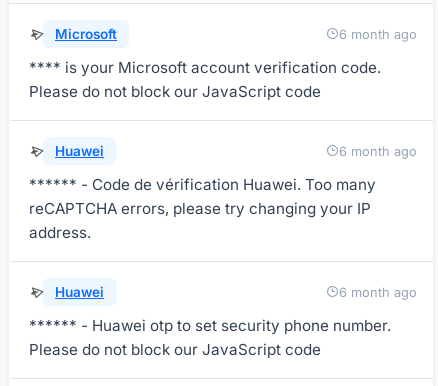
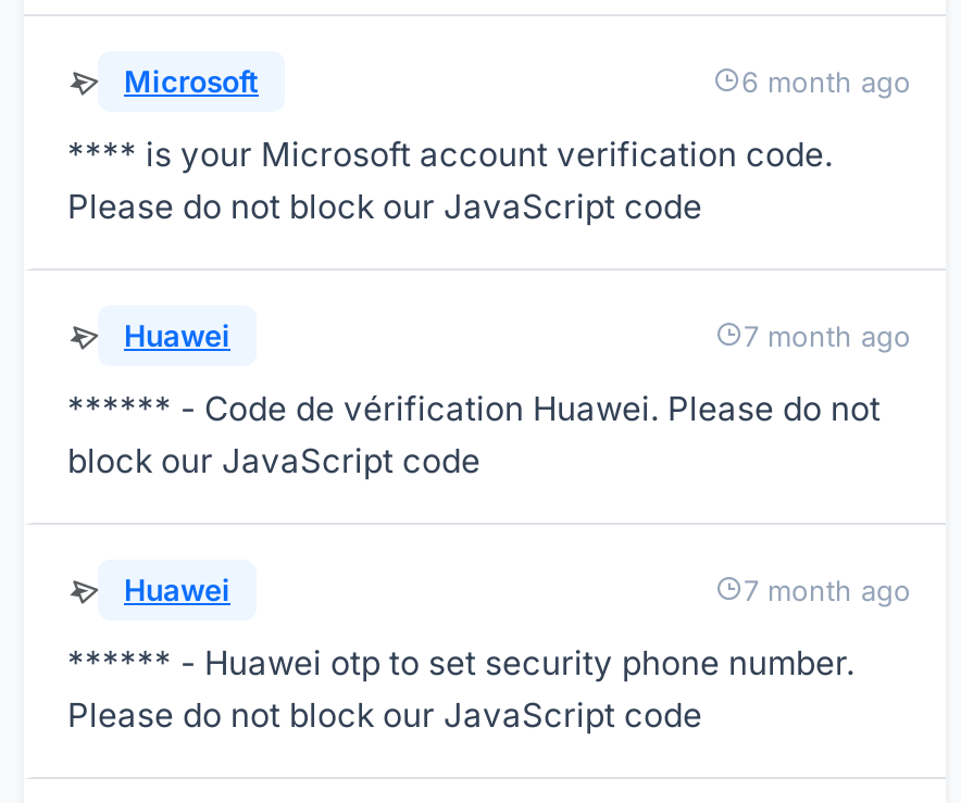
[339,143,417,158] 6 month ago -> [744,319,911,352] 7 month ago
[29,175,376,242] ****** - Code de vérification Huawei. Too many | reCAPTCHA errors, please try changing your IP | address. -> [67,388,881,481] ****** - Code de vérification Huawei. Please do not | block our JavaScript code
[339,284,417,299] 6 month ago -> [744,574,911,606] 7 month ago

